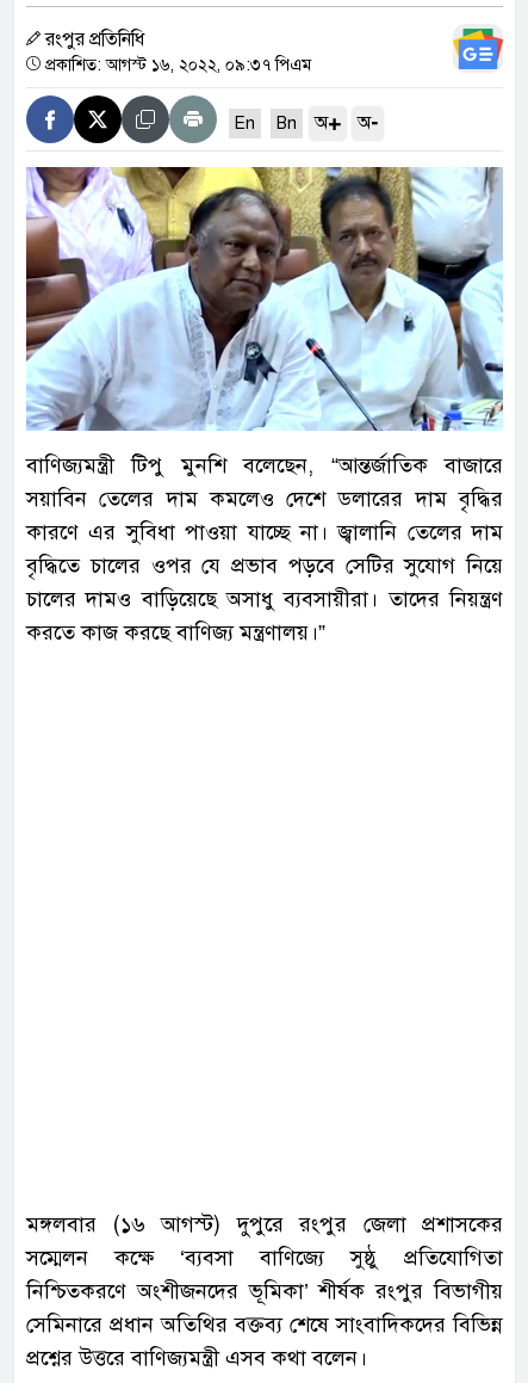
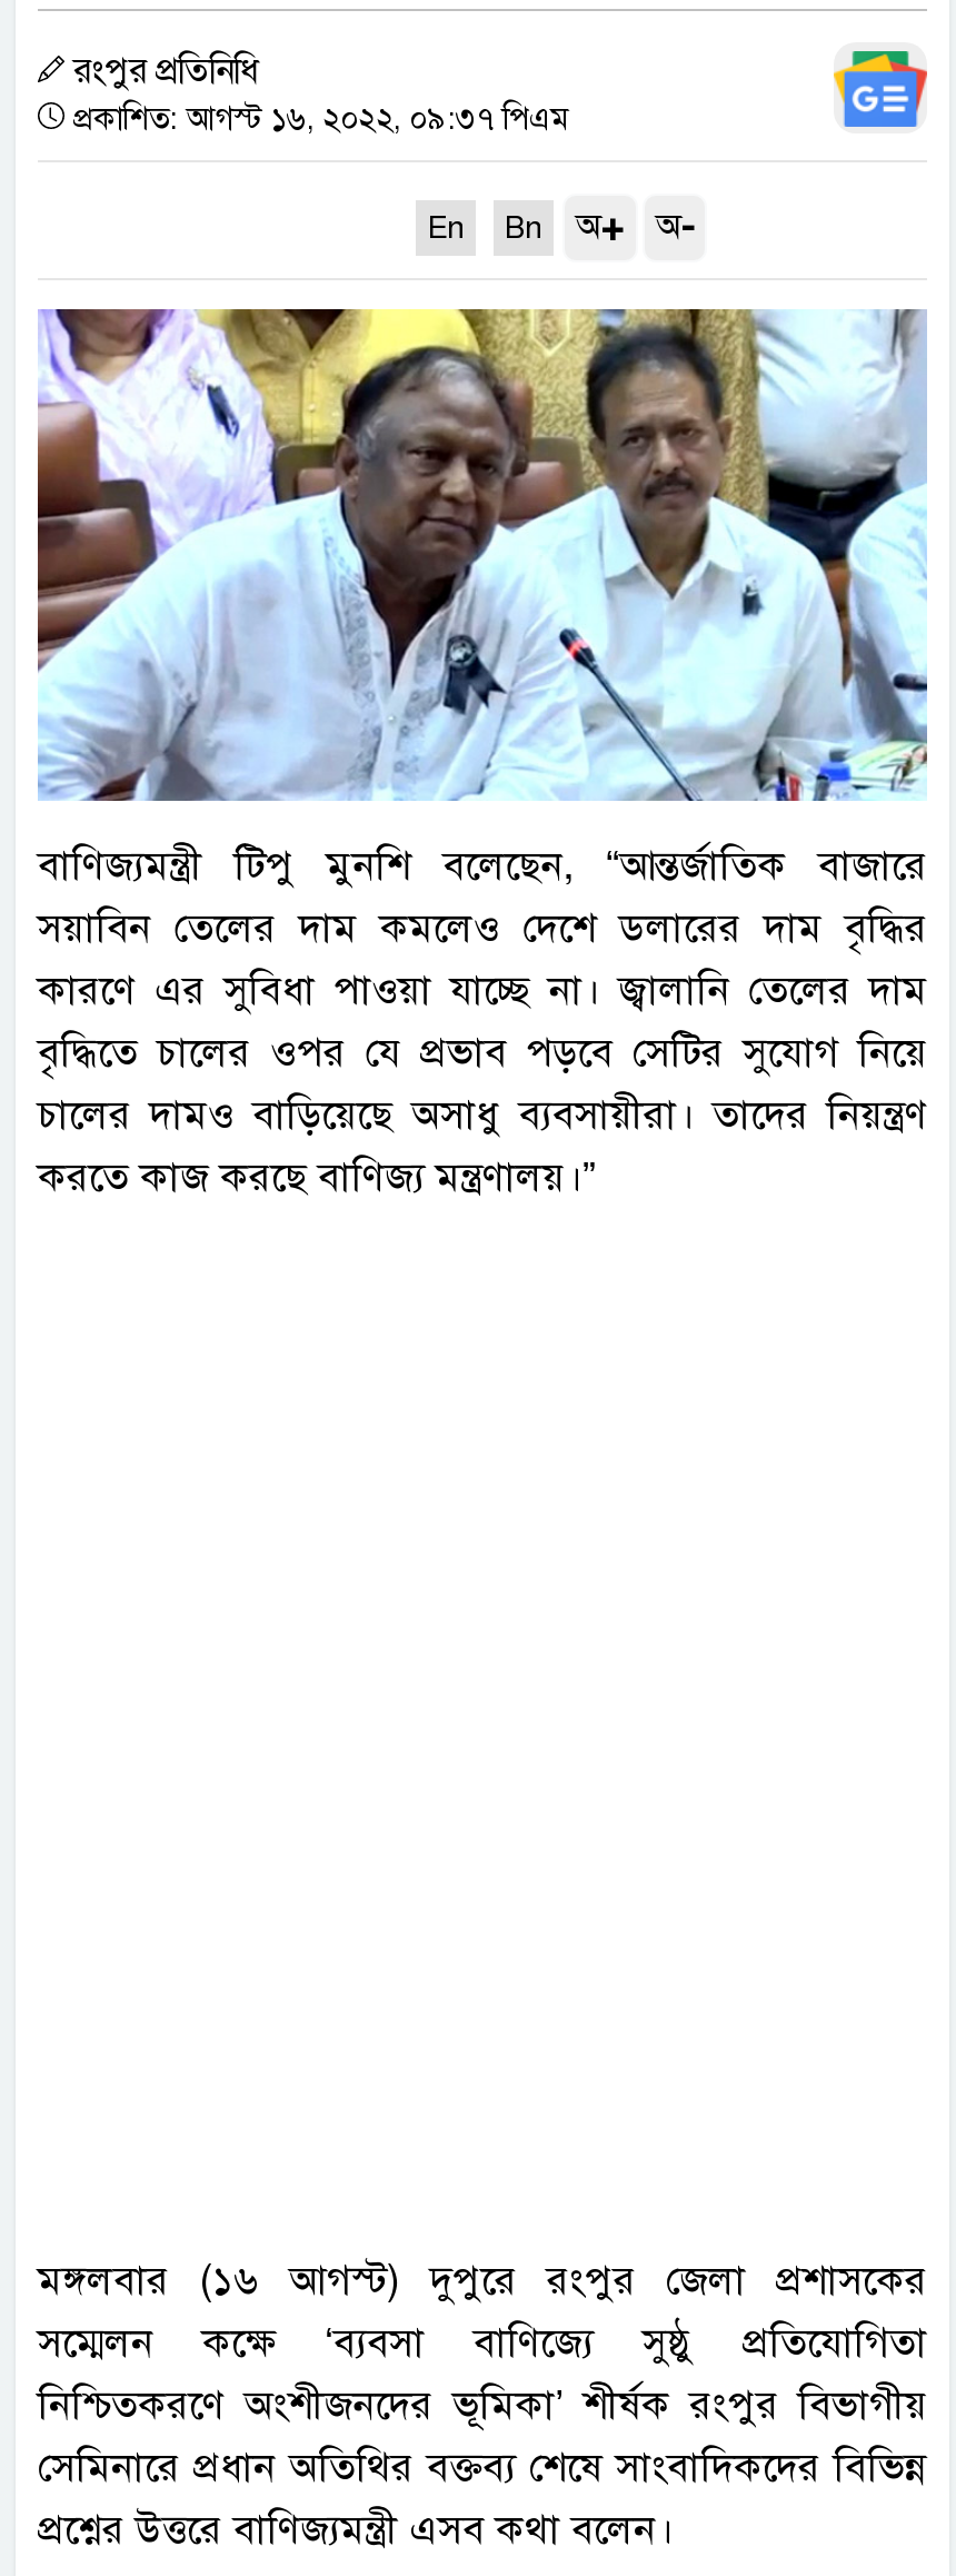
[25,94,218,144] [image] -> none

